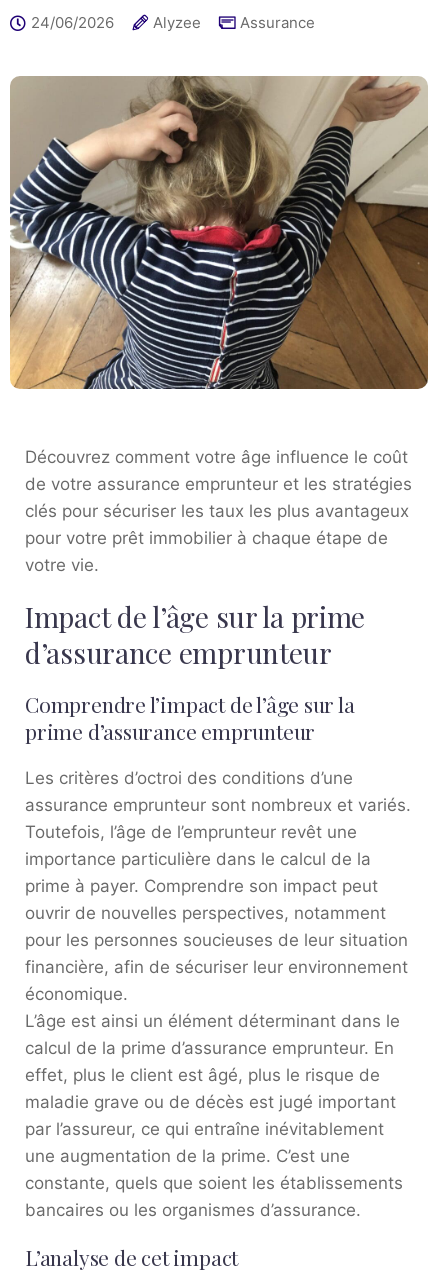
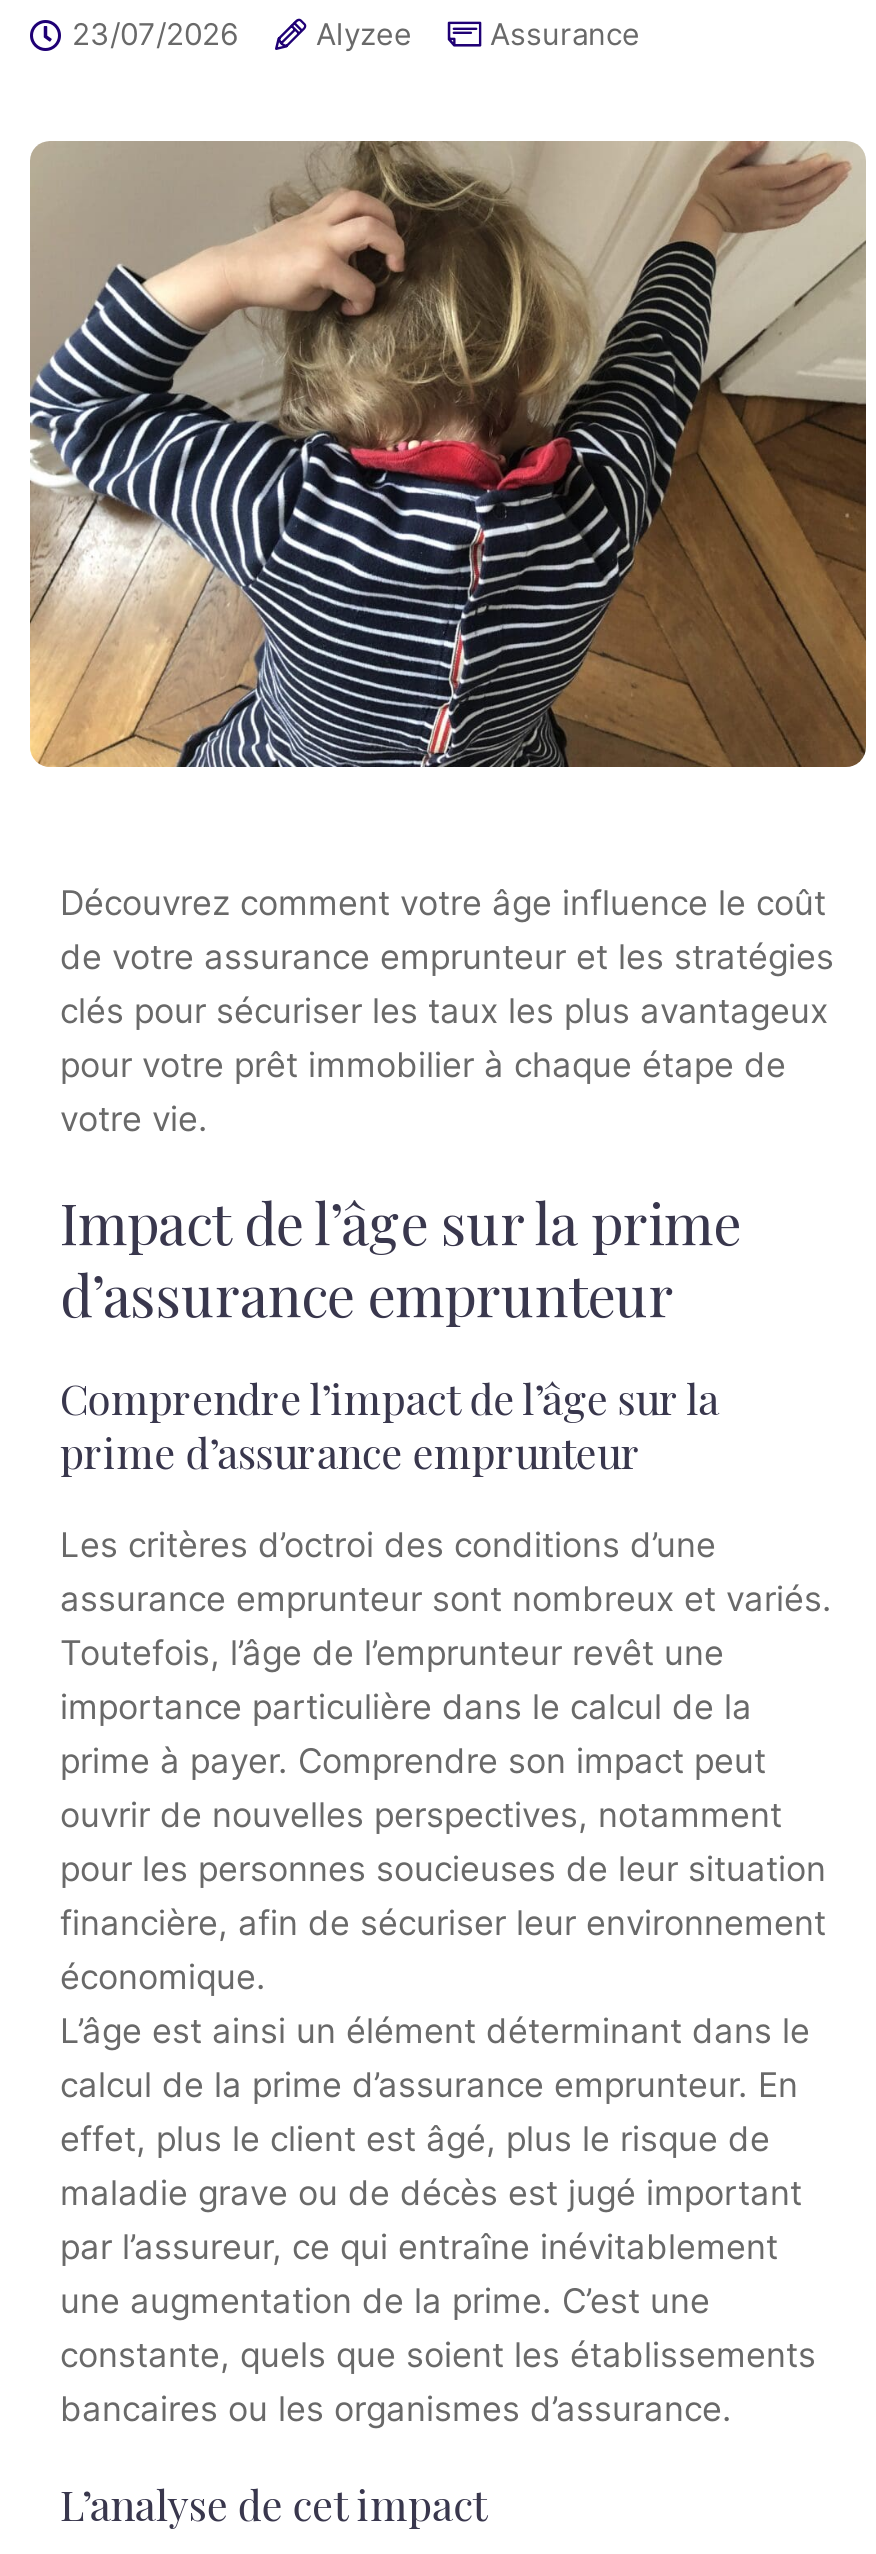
[31,13,114,32] 24/06/2026 -> [72,15,238,53] 23/07/2026

